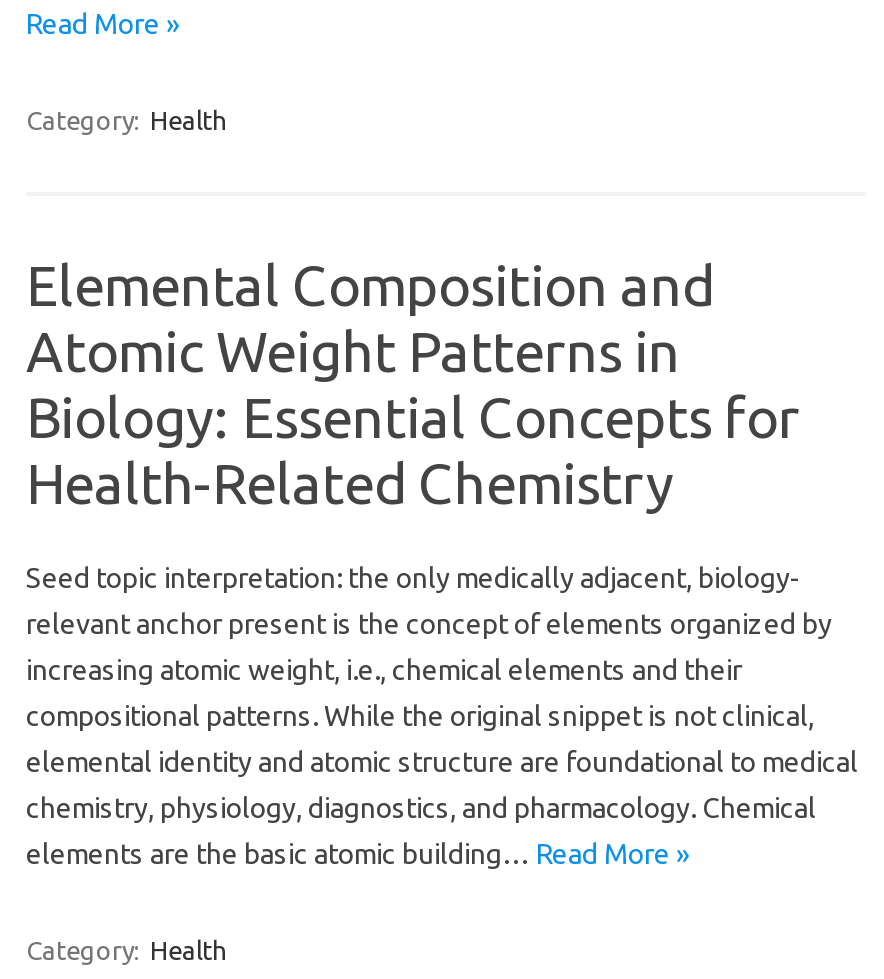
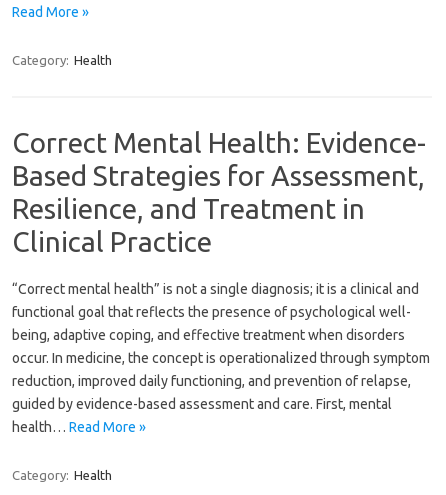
[26,254,800,514] Elemental Composition and | Atomic Weight Patterns in | Biology: Essential Concepts for | Health-Related Chemistry -> [12,127,426,257] Correct Mental Health: Evidence- | Based Strategies for Assessment, | Resilience, and Treatment in | Clinical Practice
[26,562,858,870] Seed topic interpretation: the only medically adjacent, biology- | relevant anchor present is the concept of elements organized by | increasing atomic weight, i.e., chemical elements and their | compositional patterns. While the original snippet is not clinical, | elemental identity and atomic structure are foundational to medical | chemistry, physiology, diagnostics, and pharmacology. Chemical | elements are the basic atomic building… Read More » -> [12,281,430,435] “Correct mental health” is not a single diagnosis; it is a clinical and | functional goal that reflects the presence of psychological well- | being, adaptive coping, and effective treatment when disorders | occur. In medicine, the concept is operationalized through symptom | reduction, improved daily functioning, and prevention of relapse, | guided by evidence-based assessment and care. First, mental | health… Read More »

